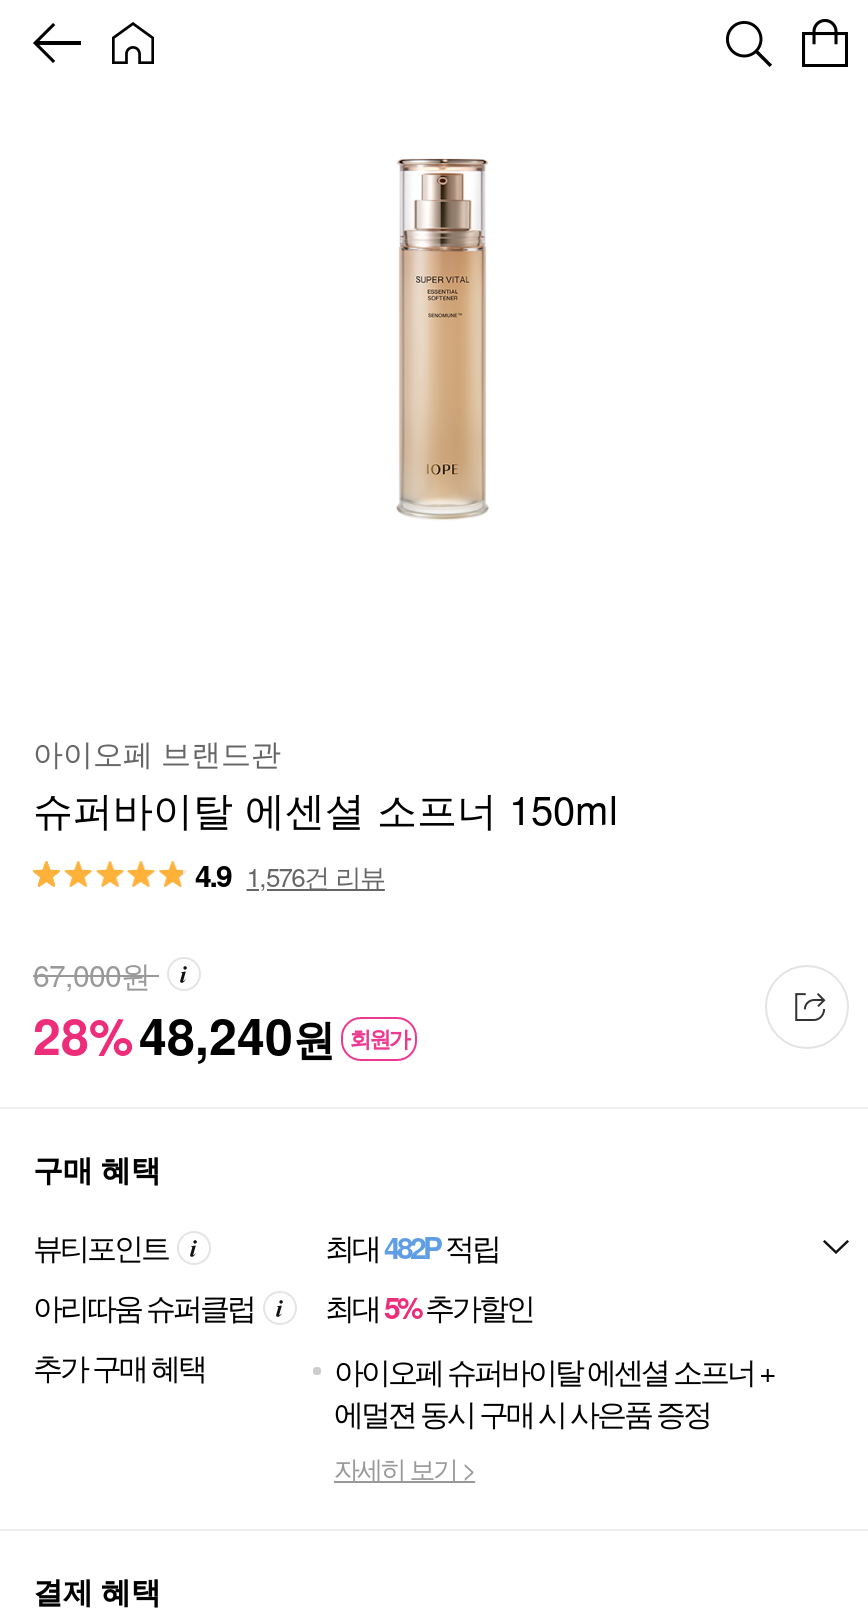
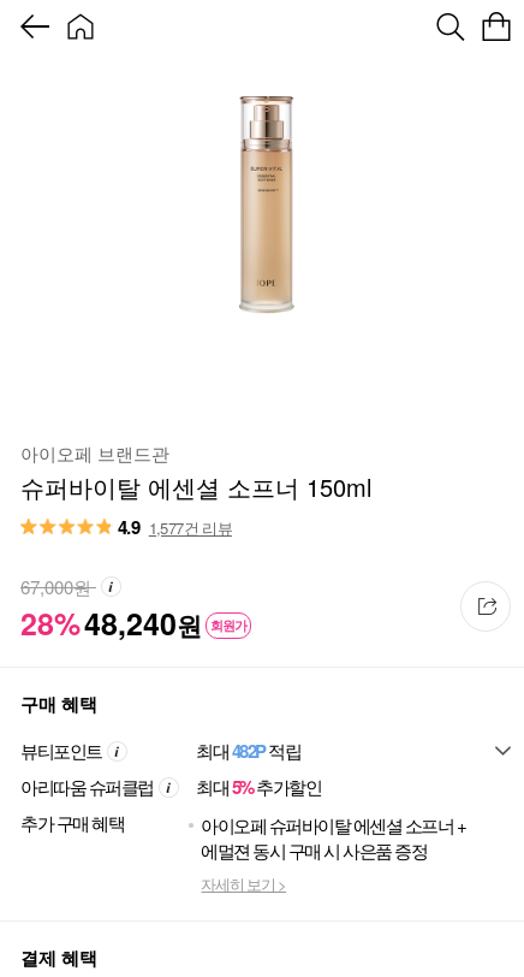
[195,853,385,897] 4.9 1,576건 리뷰 -> [118,514,232,540] 4.9 1,577건 리뷰

